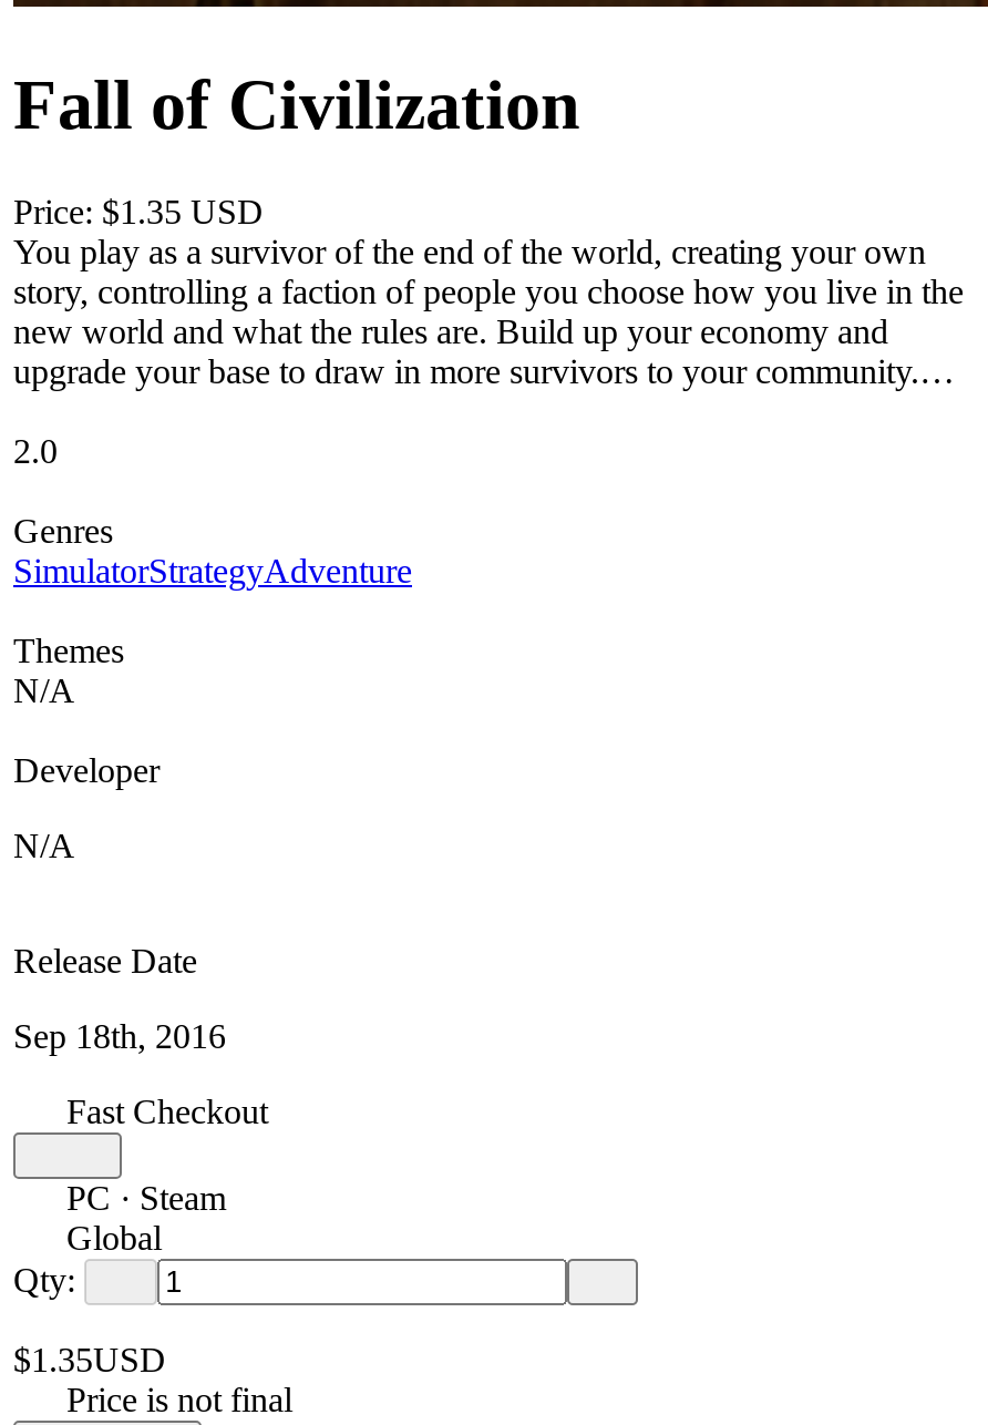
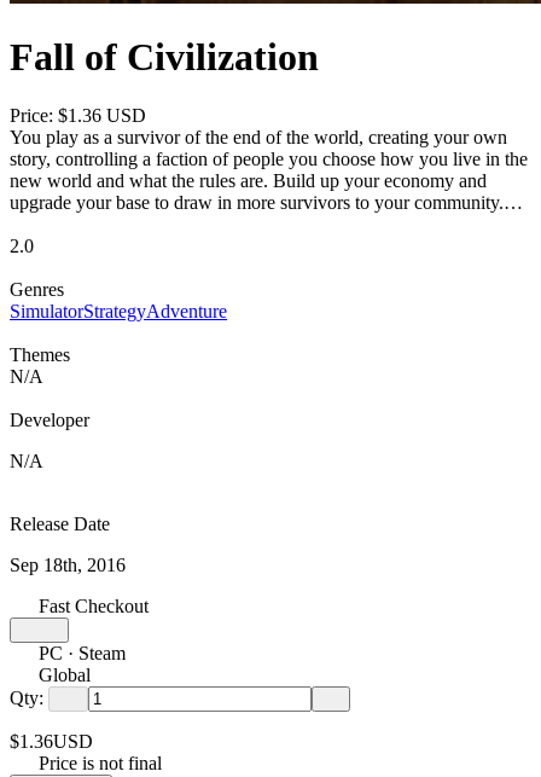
[13,193,264,230] Price: $1.35 USD -> [10,105,146,126] Price: $1.36 USD
[13,1341,166,1378] $1.35USD -> [10,731,93,752] $1.36USD

